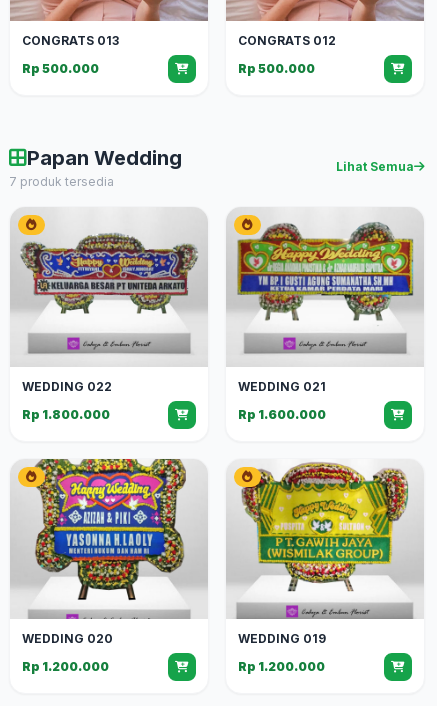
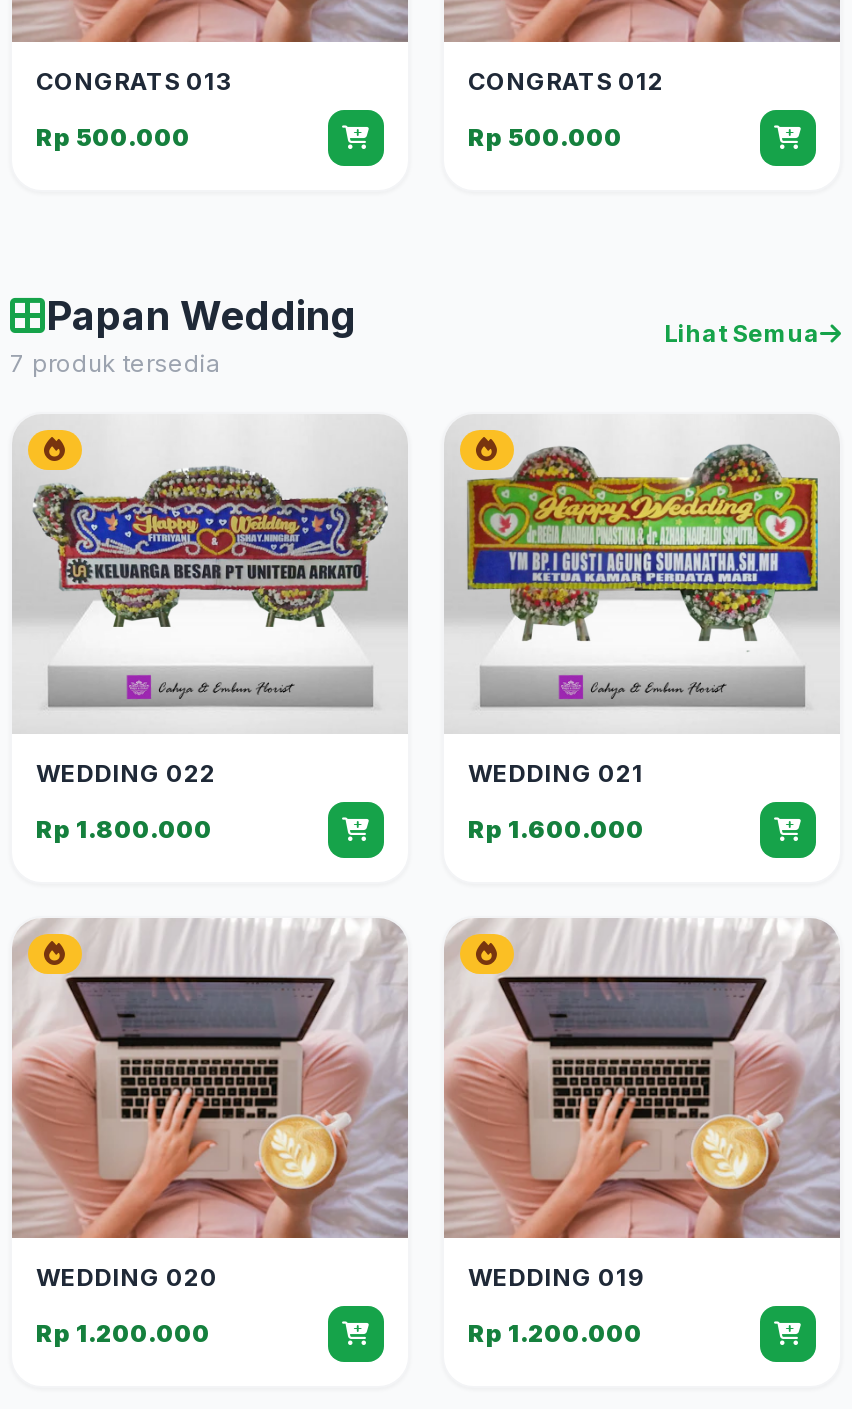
[11,458,207,620] [image] -> [12,918,408,1240] [image]
[227,460,423,619] [image] -> [444,918,840,1240] [image]

